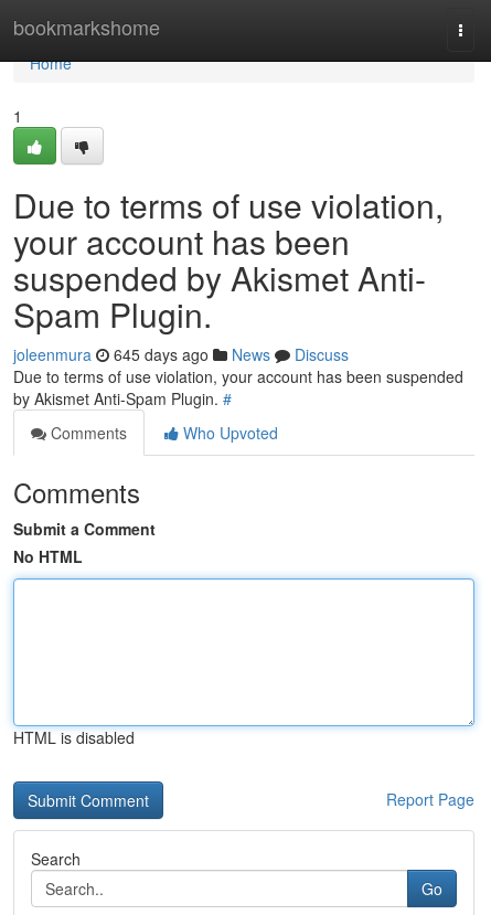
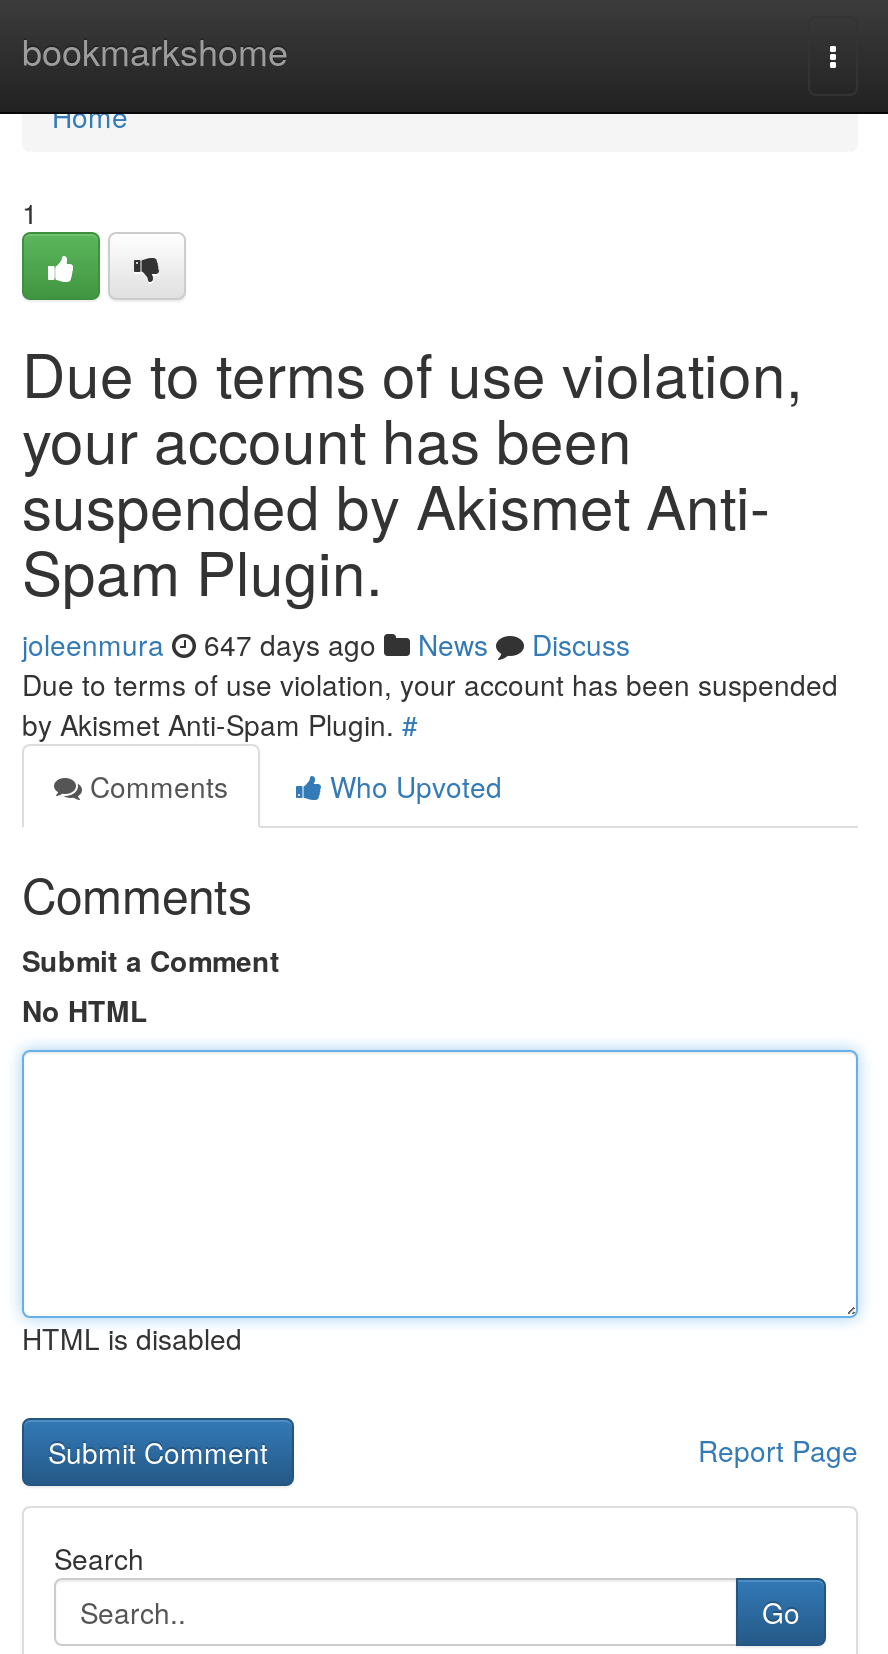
[13,343,349,365] joleenmura 645 days ago News Discuss -> [22,624,630,664] joleenmura 647 days ago News Discuss

